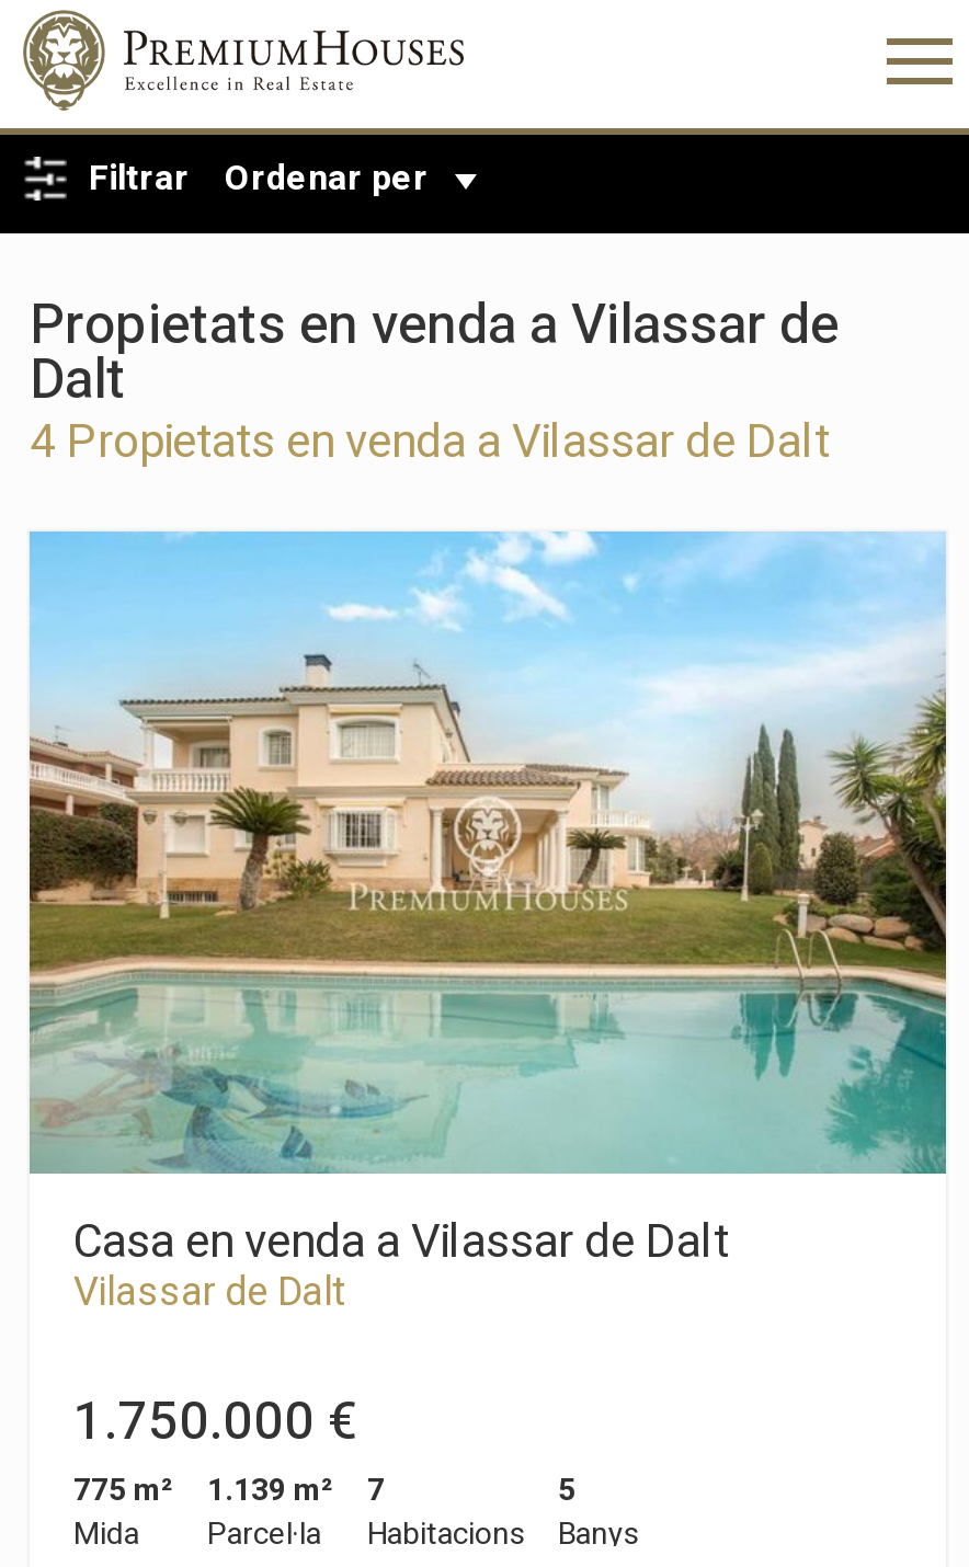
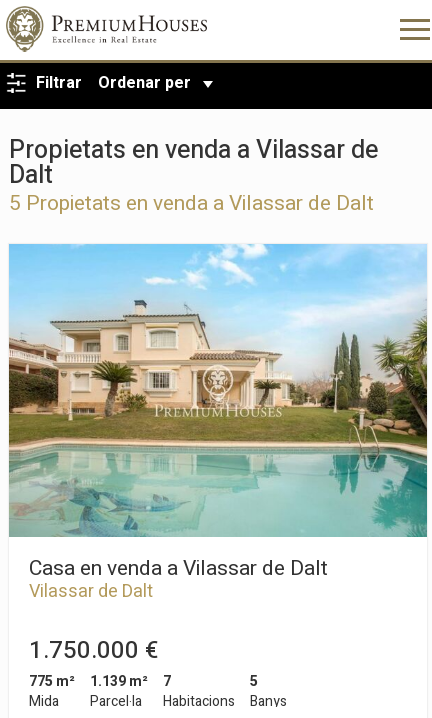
[30,409,830,477] 4 Propietats en venda a Vilassar de Dalt -> [9,188,374,219] 5 Propietats en venda a Vilassar de Dalt

